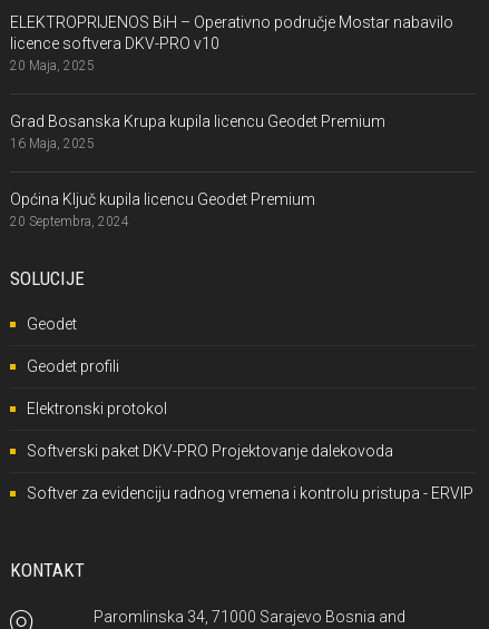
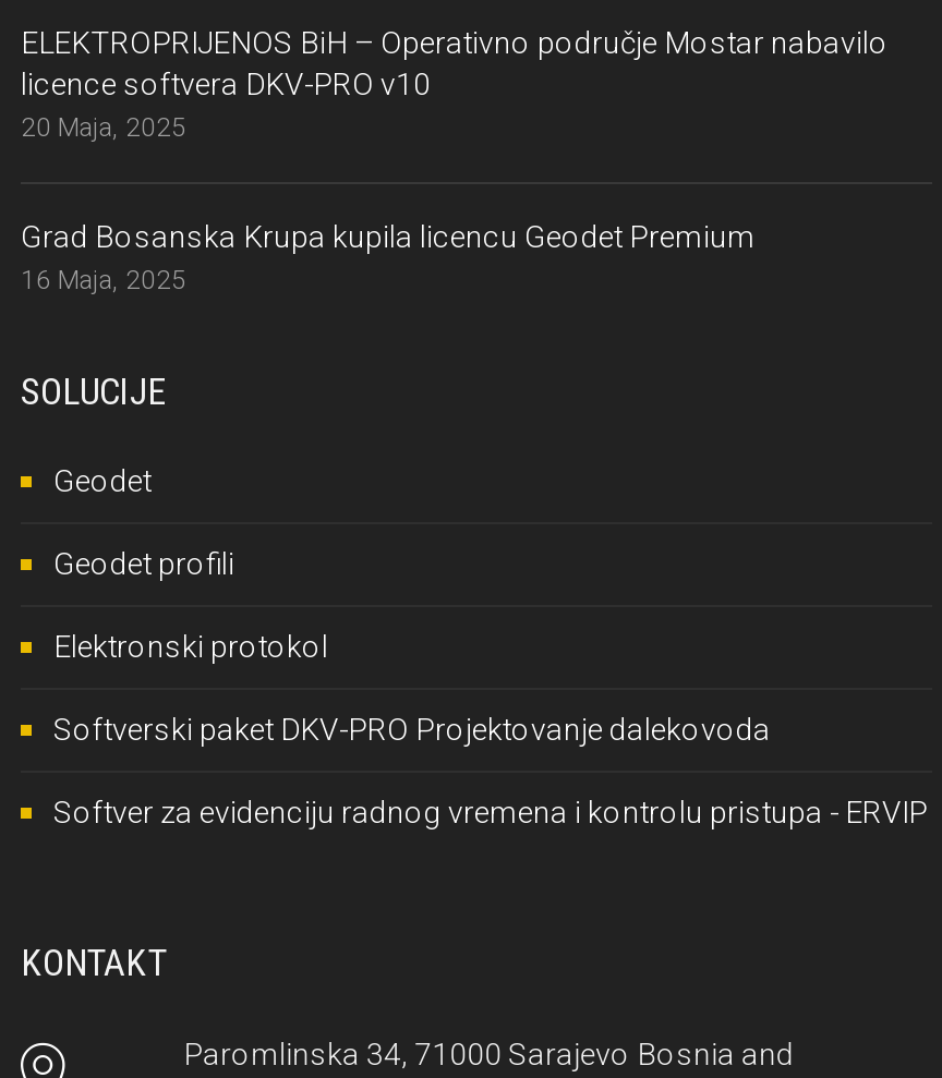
[10,190,315,229] Općina Ključ kupila licencu Geodet Premium | 20 Septembra, 2024 -> none

